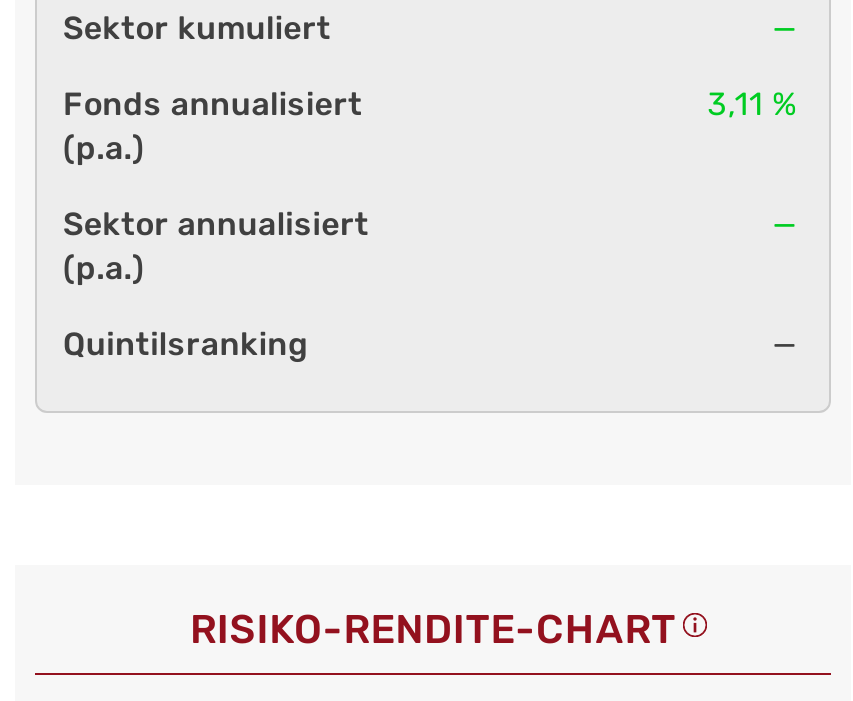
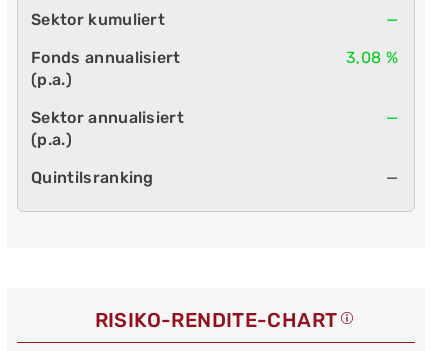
[707,84,797,122] 3,11 % -> [346,48,398,67] 3,08 %

